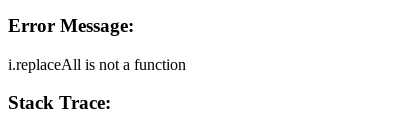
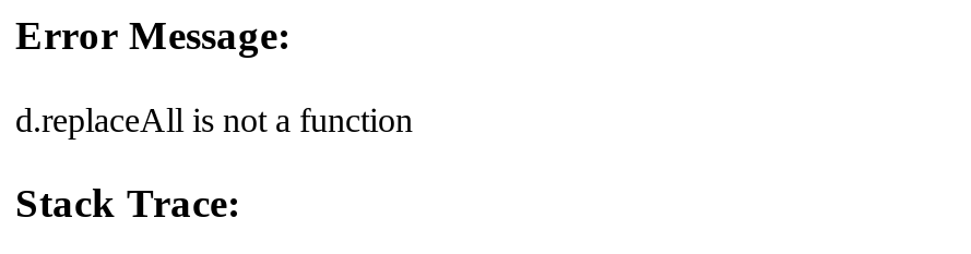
[8,56,186,73] i.replaceAll is not a function -> [15,101,413,138] d.replaceAll is not a function

